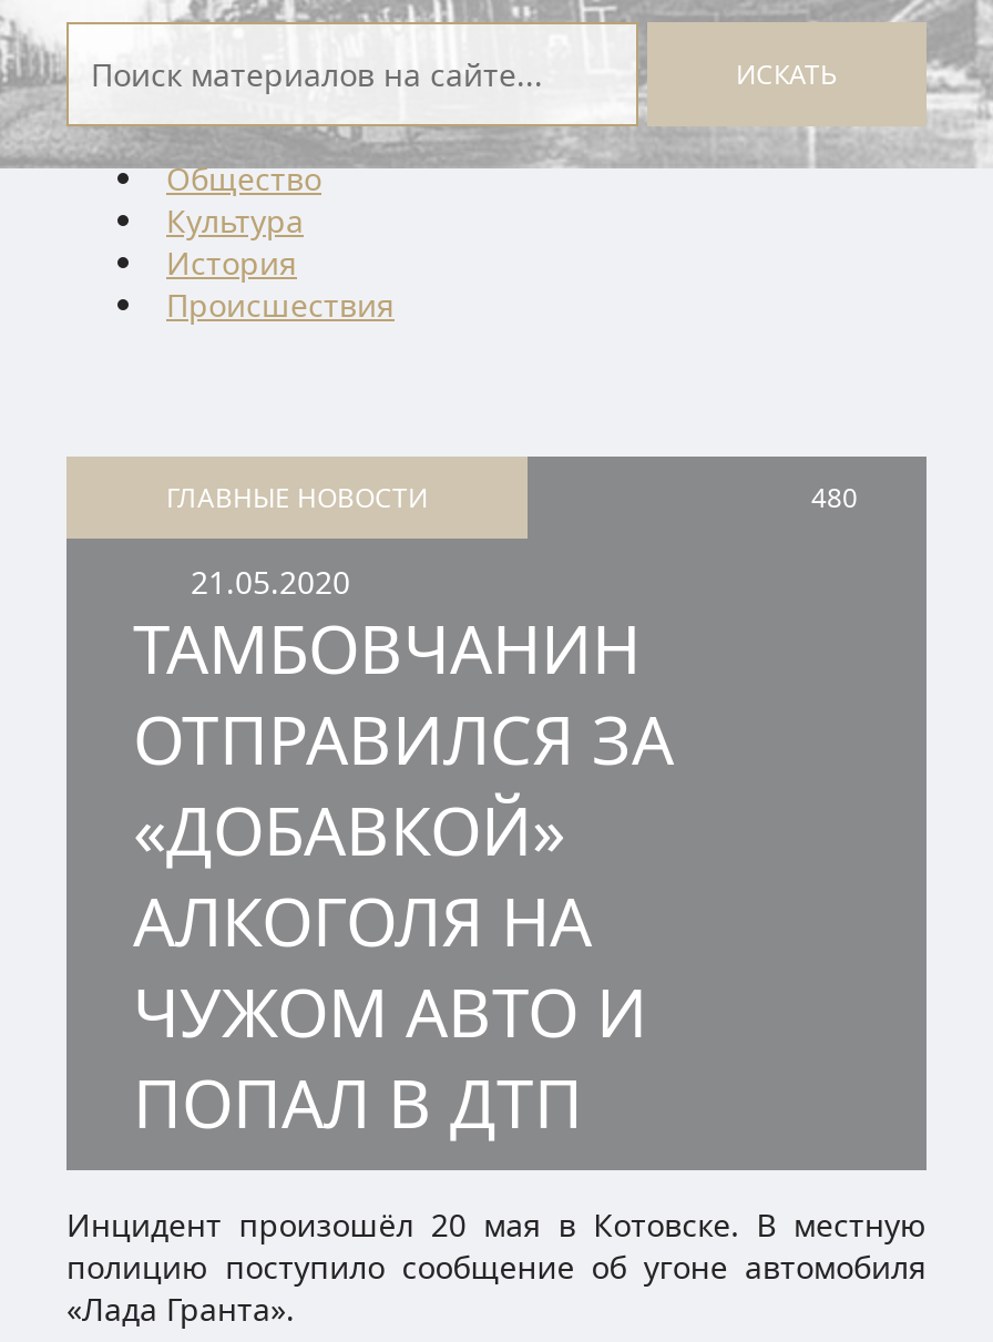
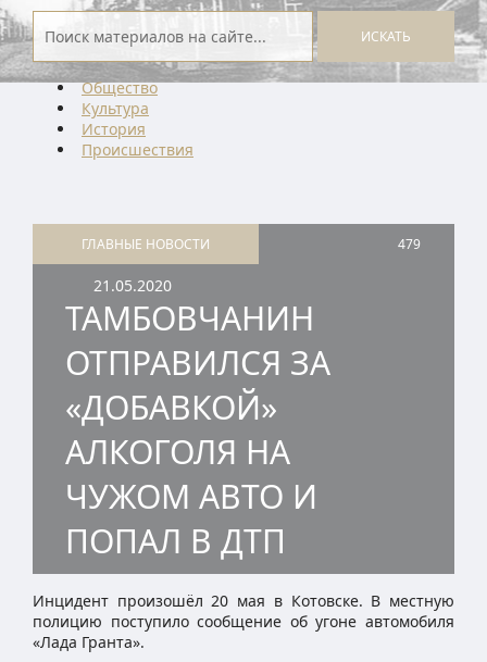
[811,479,858,516] 480 -> [398,235,421,253] 479

